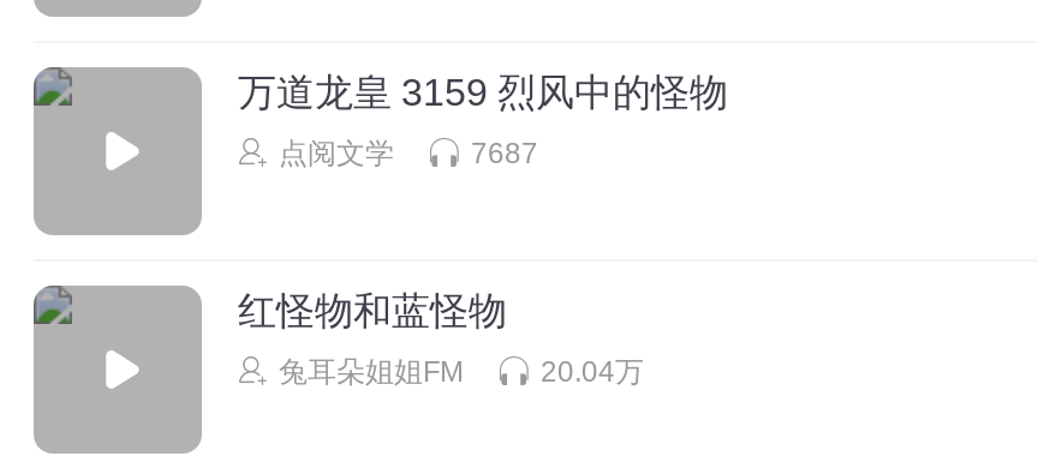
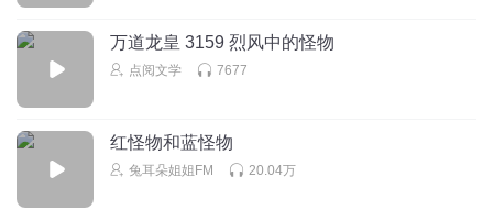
[471,136,538,169] 7687 -> [217,62,248,78] 7677

